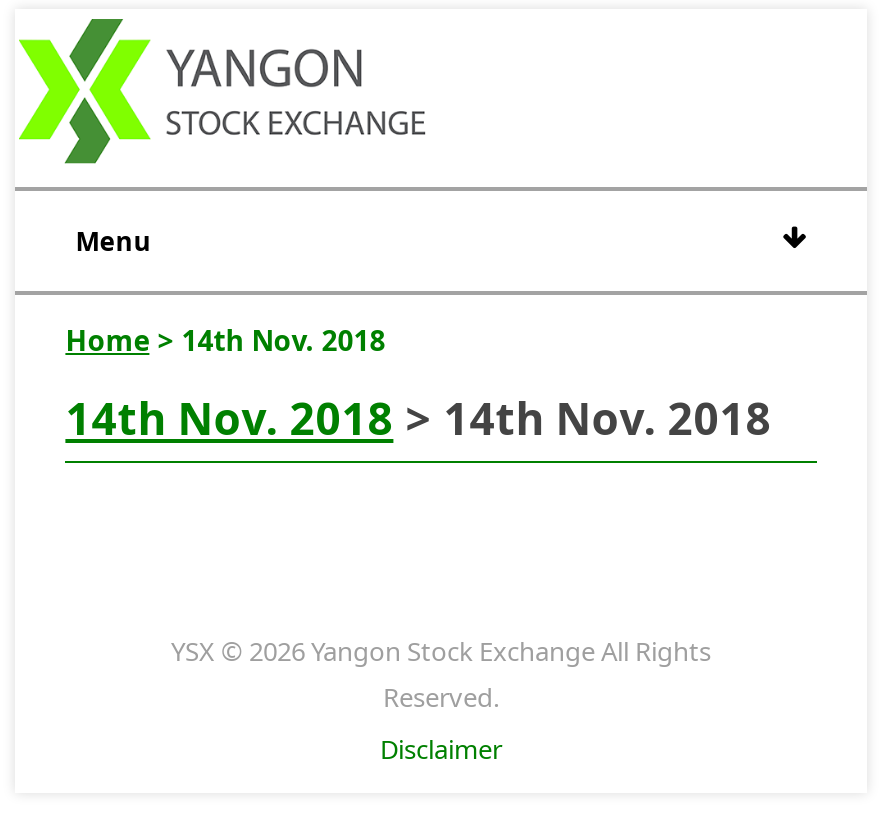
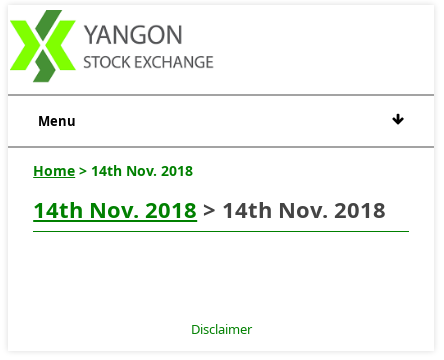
[171,633,711,715] YSX © 2026 Yangon Stock Exchange All Rights | Reserved. -> none

